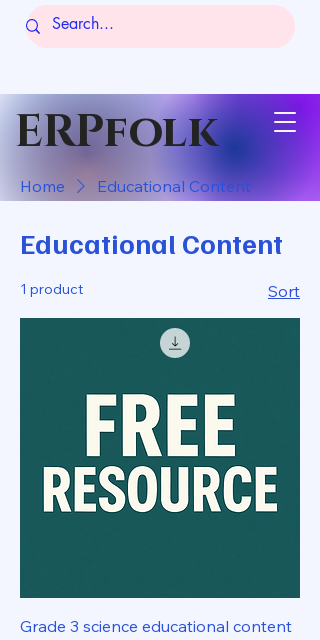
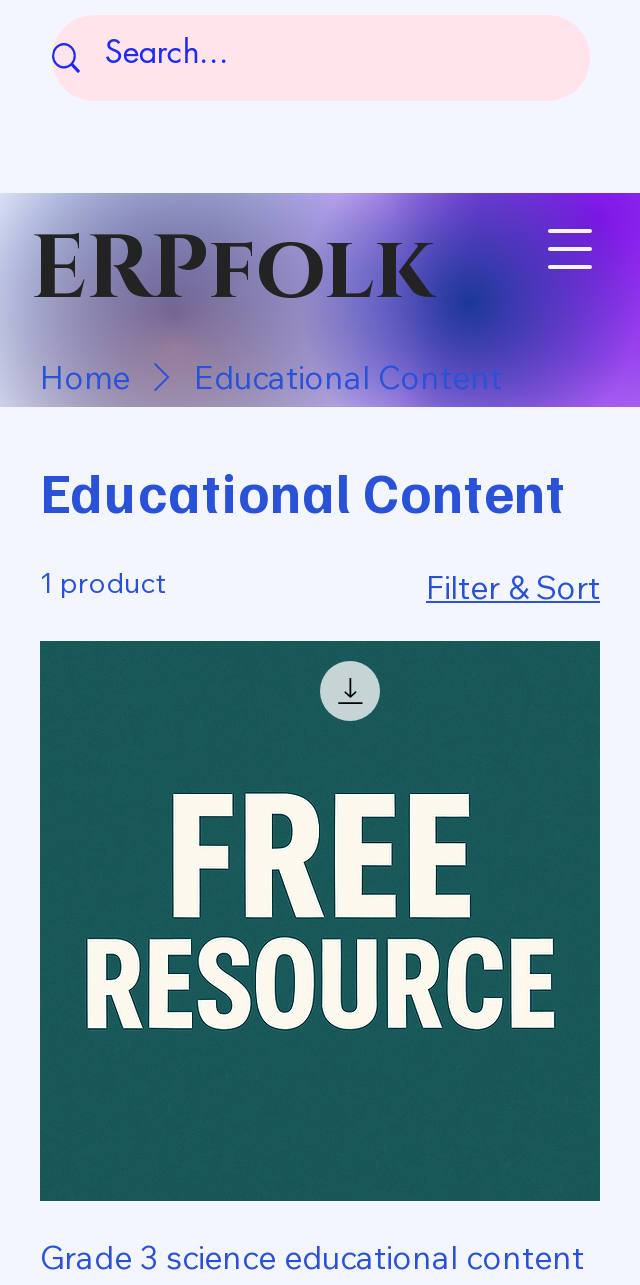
[268,281,300,301] Sort -> [426,567,600,607] Filter & Sort

